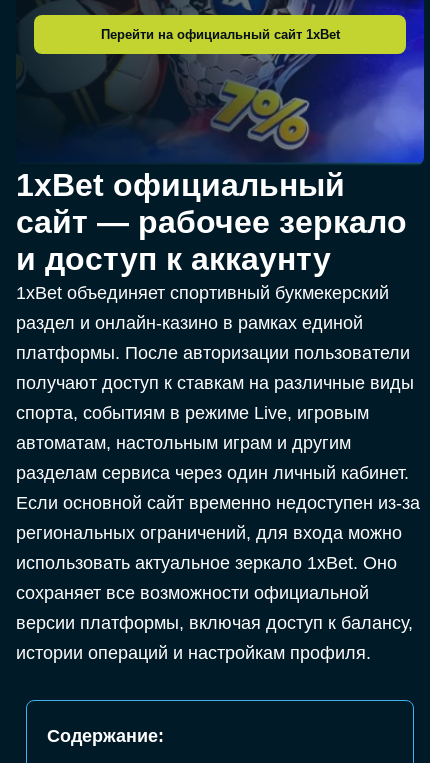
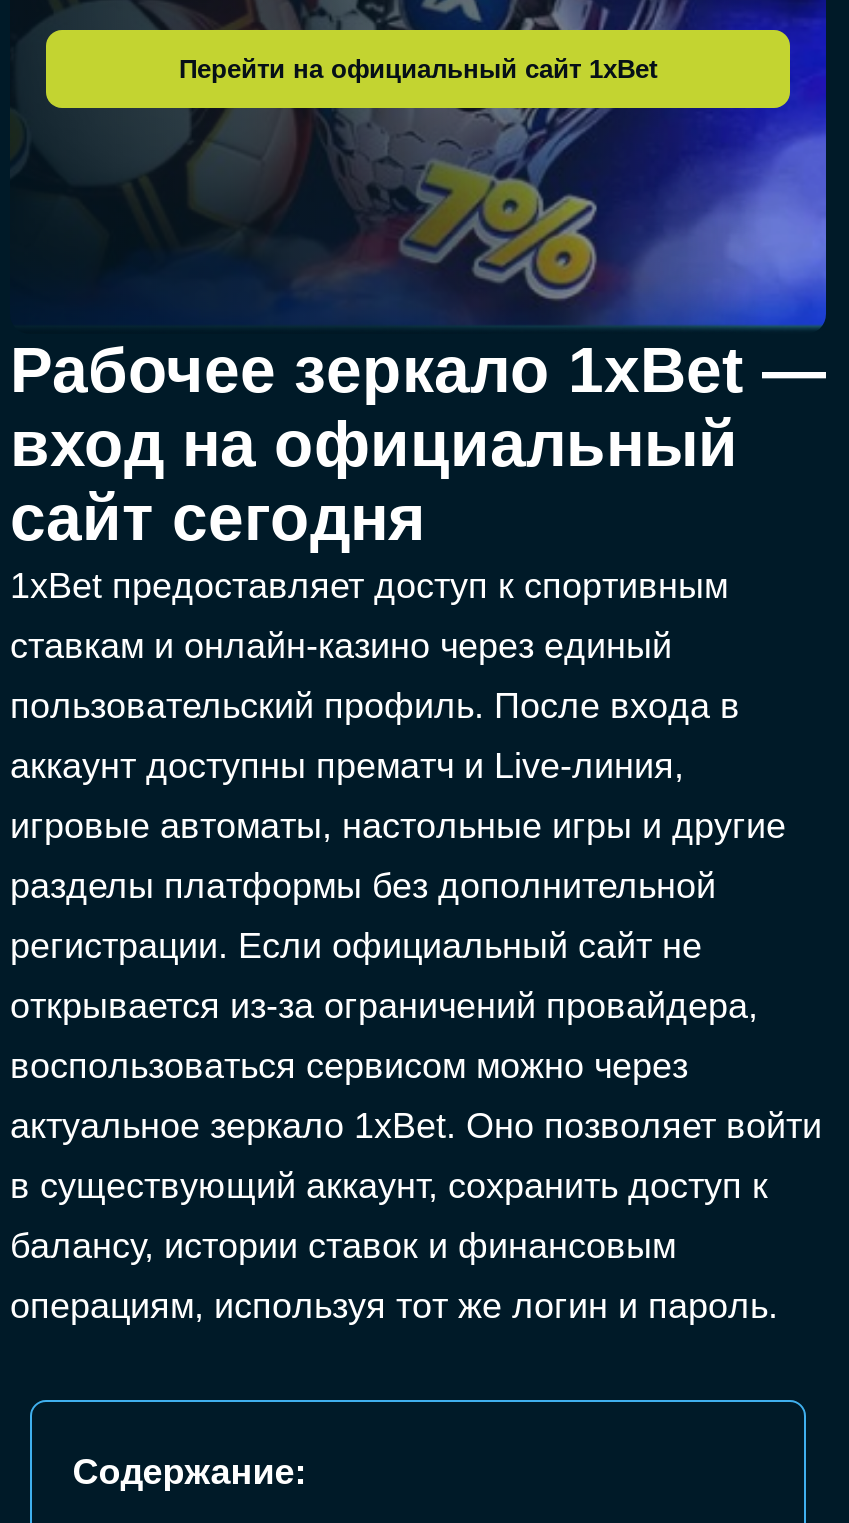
[16,167,407,303] 1xBet официальный | сайт — рабочее зеркало | и доступ к аккаунту | 1xBet объединяет спортивный букмекерский -> [10,334,826,606] Рабочее зеркало 1xBet — | вход на официальный | сайт сегодня | 1xBet предоставляет доступ к спортивным
[16,313,363,333] раздел и онлайн-казино в рамках единой -> [10,626,672,666] ставкам и онлайн-казино через единый
[16,343,410,363] платформы. После авторизации пользователи -> [10,686,740,726] пользовательский профиль. После входа в
[16,373,414,393] получают доступ к ставкам на различные виды -> [10,746,684,786] аккаунт доступны прематч и Live-линия,
[16,403,369,423] спорта, событиям в режиме Live, игровым -> [10,806,786,846] игровые автоматы, настольные игры и другие
[16,433,351,453] автоматам, настольным играм и другим -> [10,866,716,906] разделы платформы без дополнительной
[16,463,409,483] разделам сервиса через один личный кабинет. -> [10,926,702,966] регистрации. Если официальный сайт не
[16,493,420,513] Если основной сайт временно недоступен из-за -> [10,986,758,1026] открывается из-за ограничений провайдера,
[16,523,402,543] региональных ограничений, для входа можно -> [10,1046,688,1086] воспользоваться сервисом можно через
[16,553,397,573] использовать актуальное зеркало 1xBet. Оно -> [10,1106,822,1146] актуальное зеркало 1xBet. Оно позволяет войти
[16,583,369,603] сохраняет все возможности официальной -> [10,1166,768,1206] в существующий аккаунт, сохранить доступ к
[16,613,413,633] версии платформы, включая доступ к балансу, -> [10,1226,676,1266] балансу, истории ставок и финансовым
[16,643,371,663] истории операций и настройкам профиля. -> [10,1286,778,1326] операциям, используя тот же логин и пароль.

